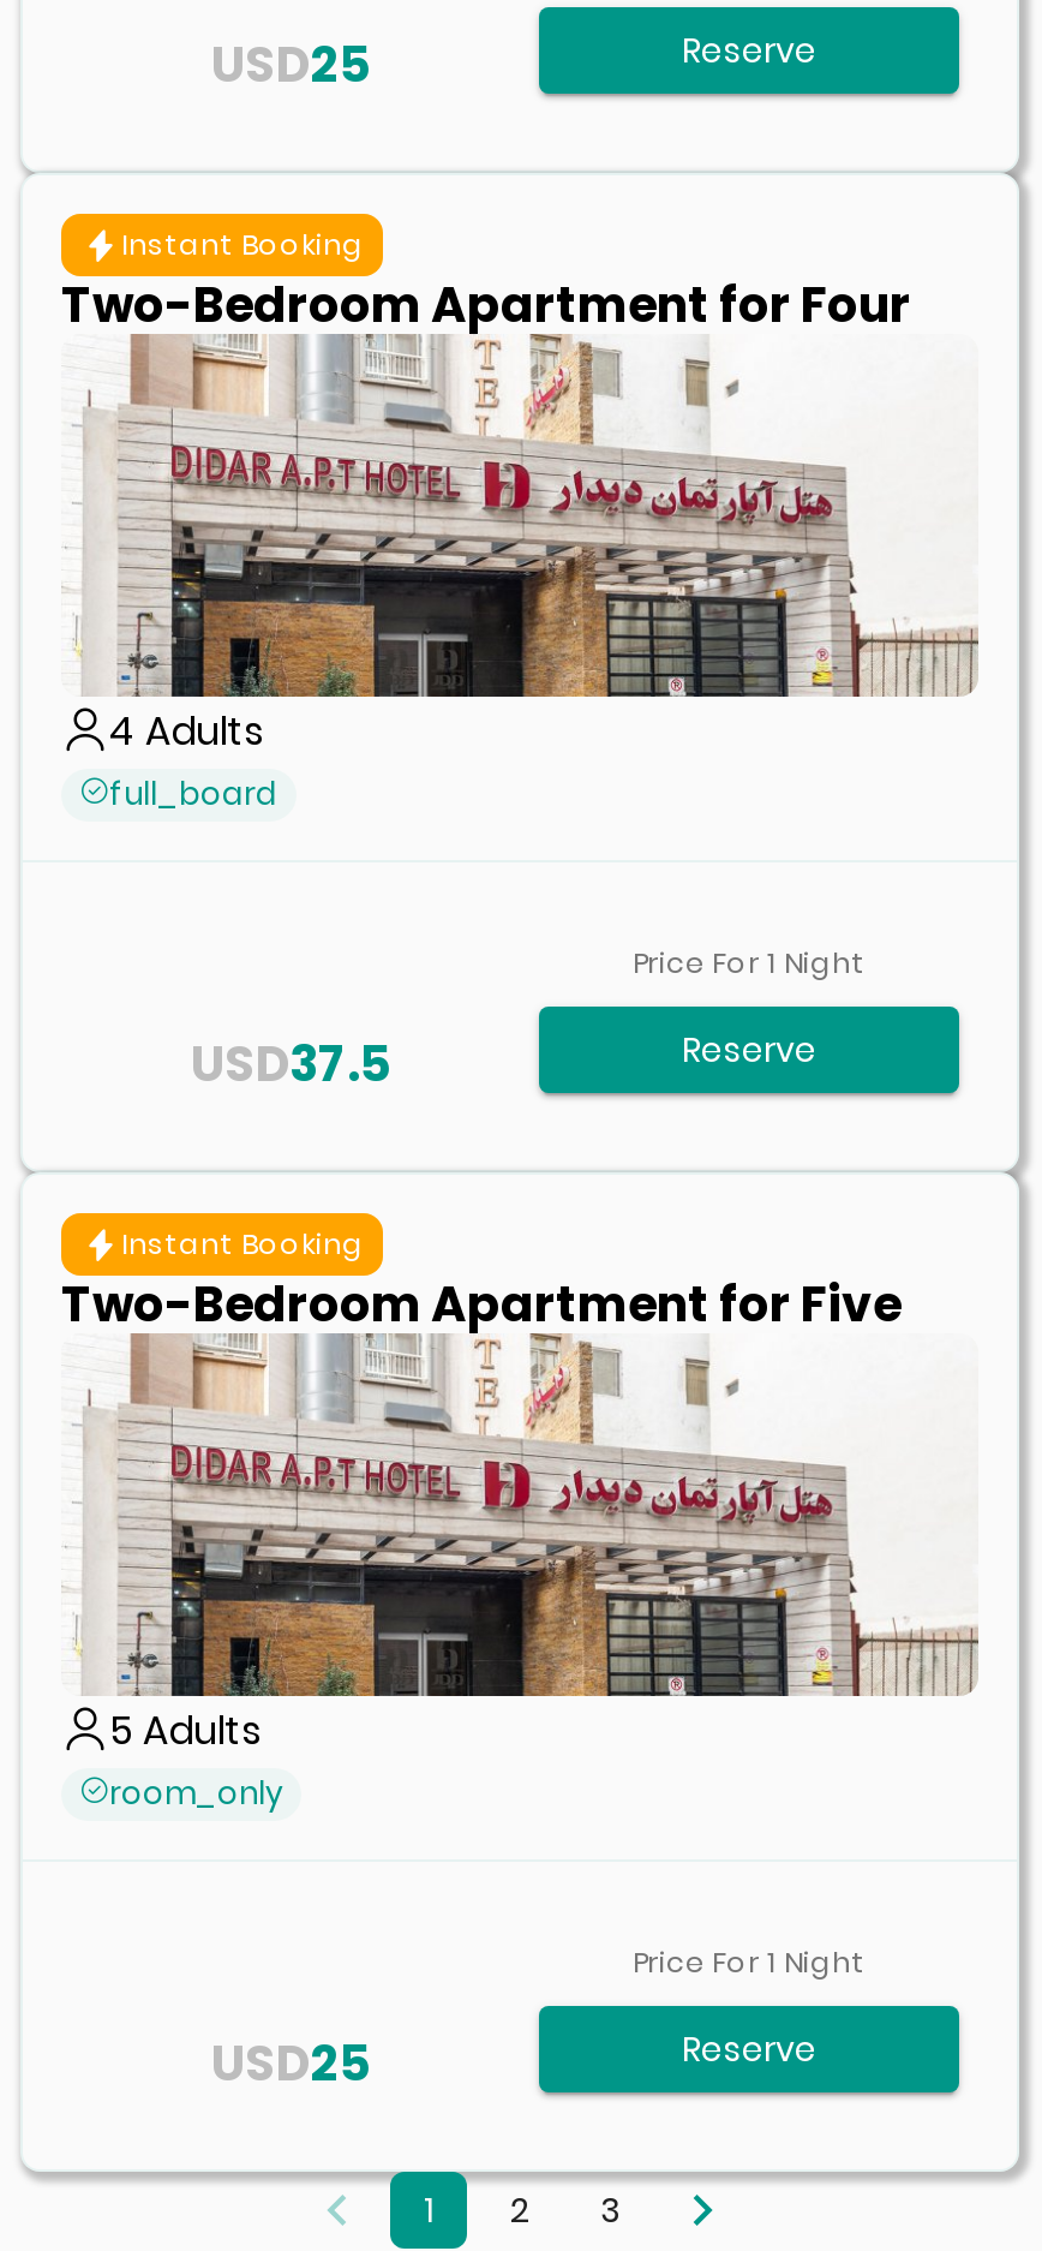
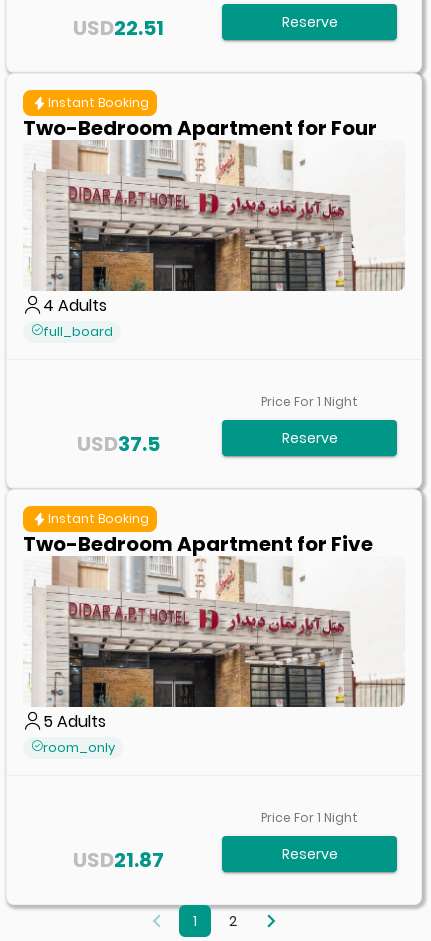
[211,31,370,98] USD 25 -> [73,14,164,42] USD 22.51
[211,2030,370,2097] USD 25 -> [73,846,164,874] USD 21.87
[600,2186,622,2234] 3 -> none

